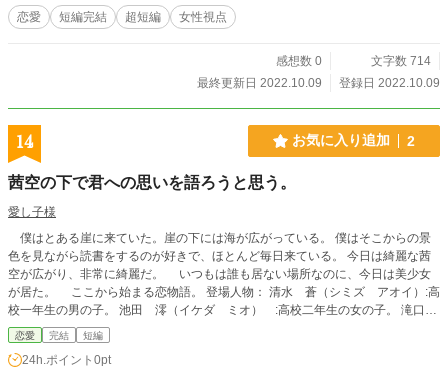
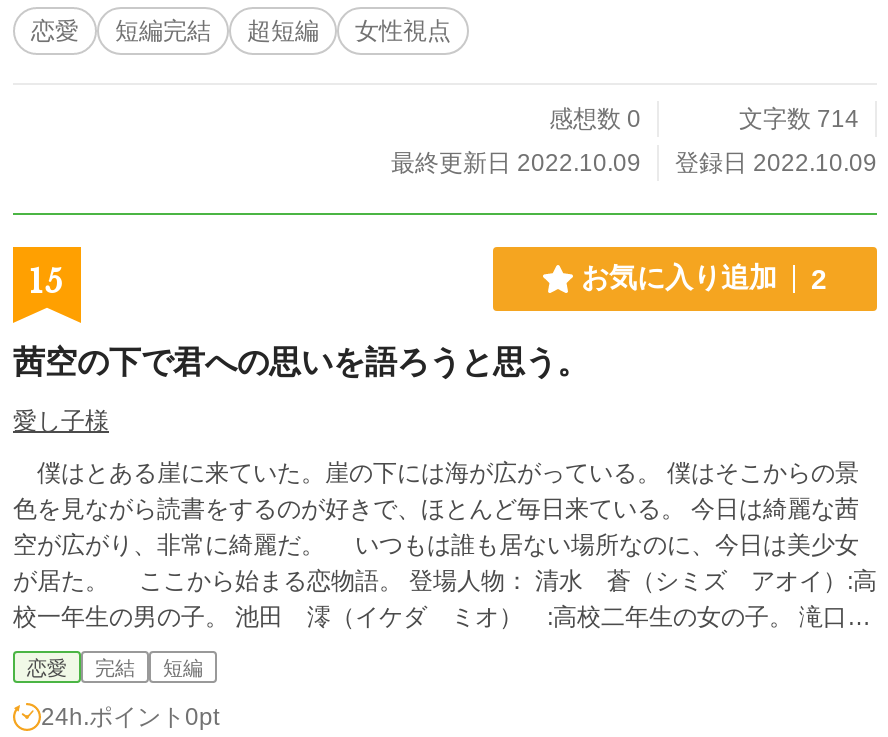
[16,132,33,152] 14 -> [29,261,65,301] 15

